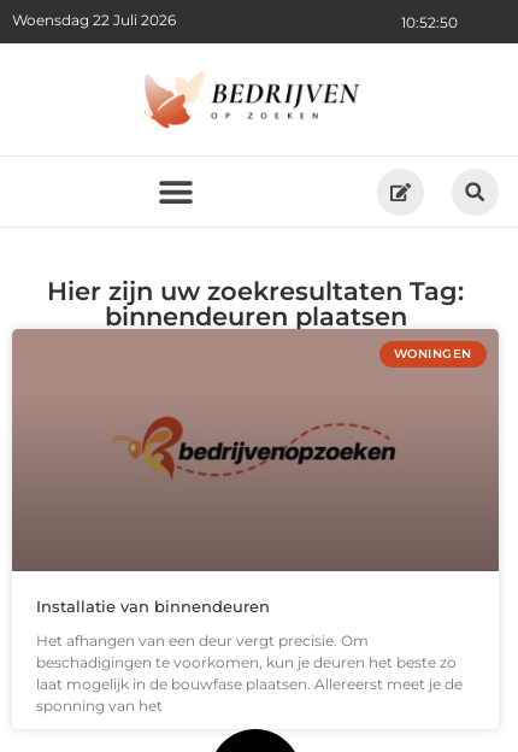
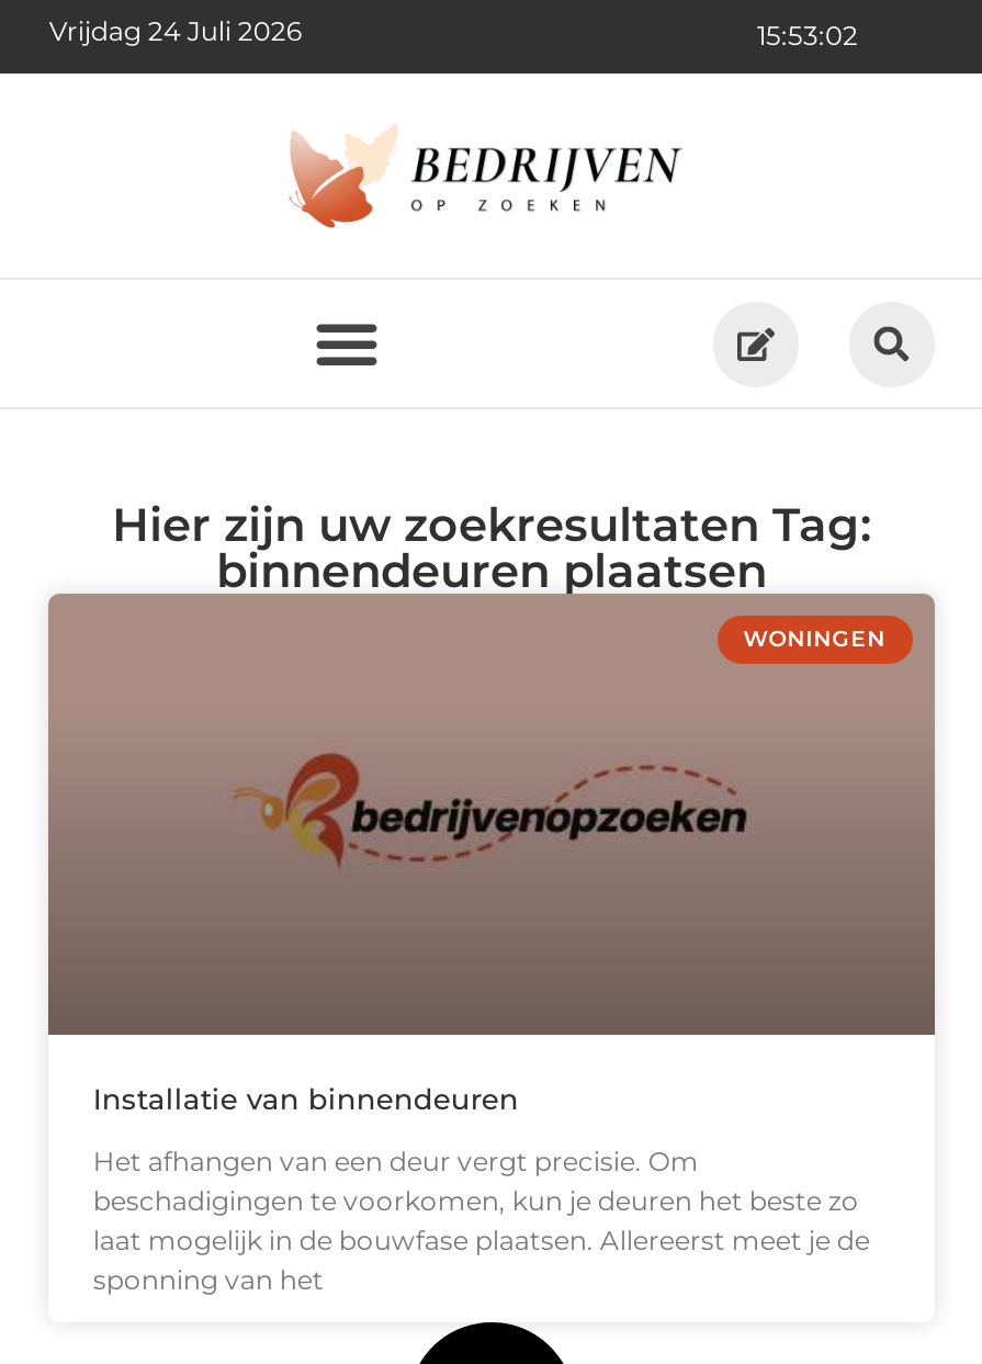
[13,11,176,29] Woensdag 22 Juli 2026 -> [49,14,302,47] Vrijdag 24 Juli 2026
[401,13,458,31] 10:52:50 -> [757,18,858,51] 15:53:02

